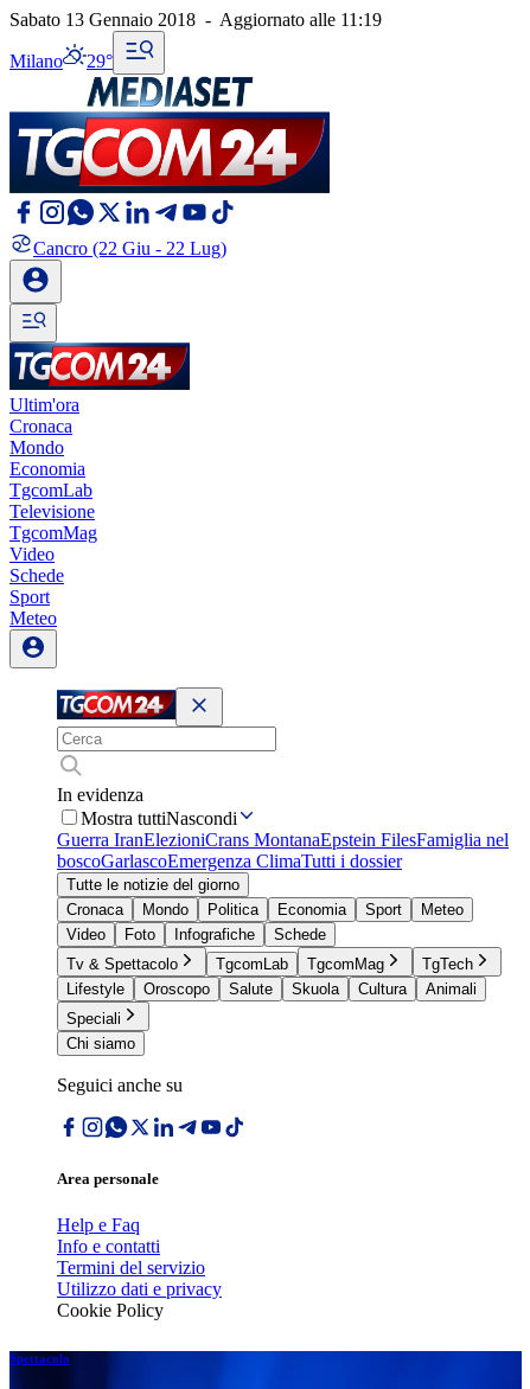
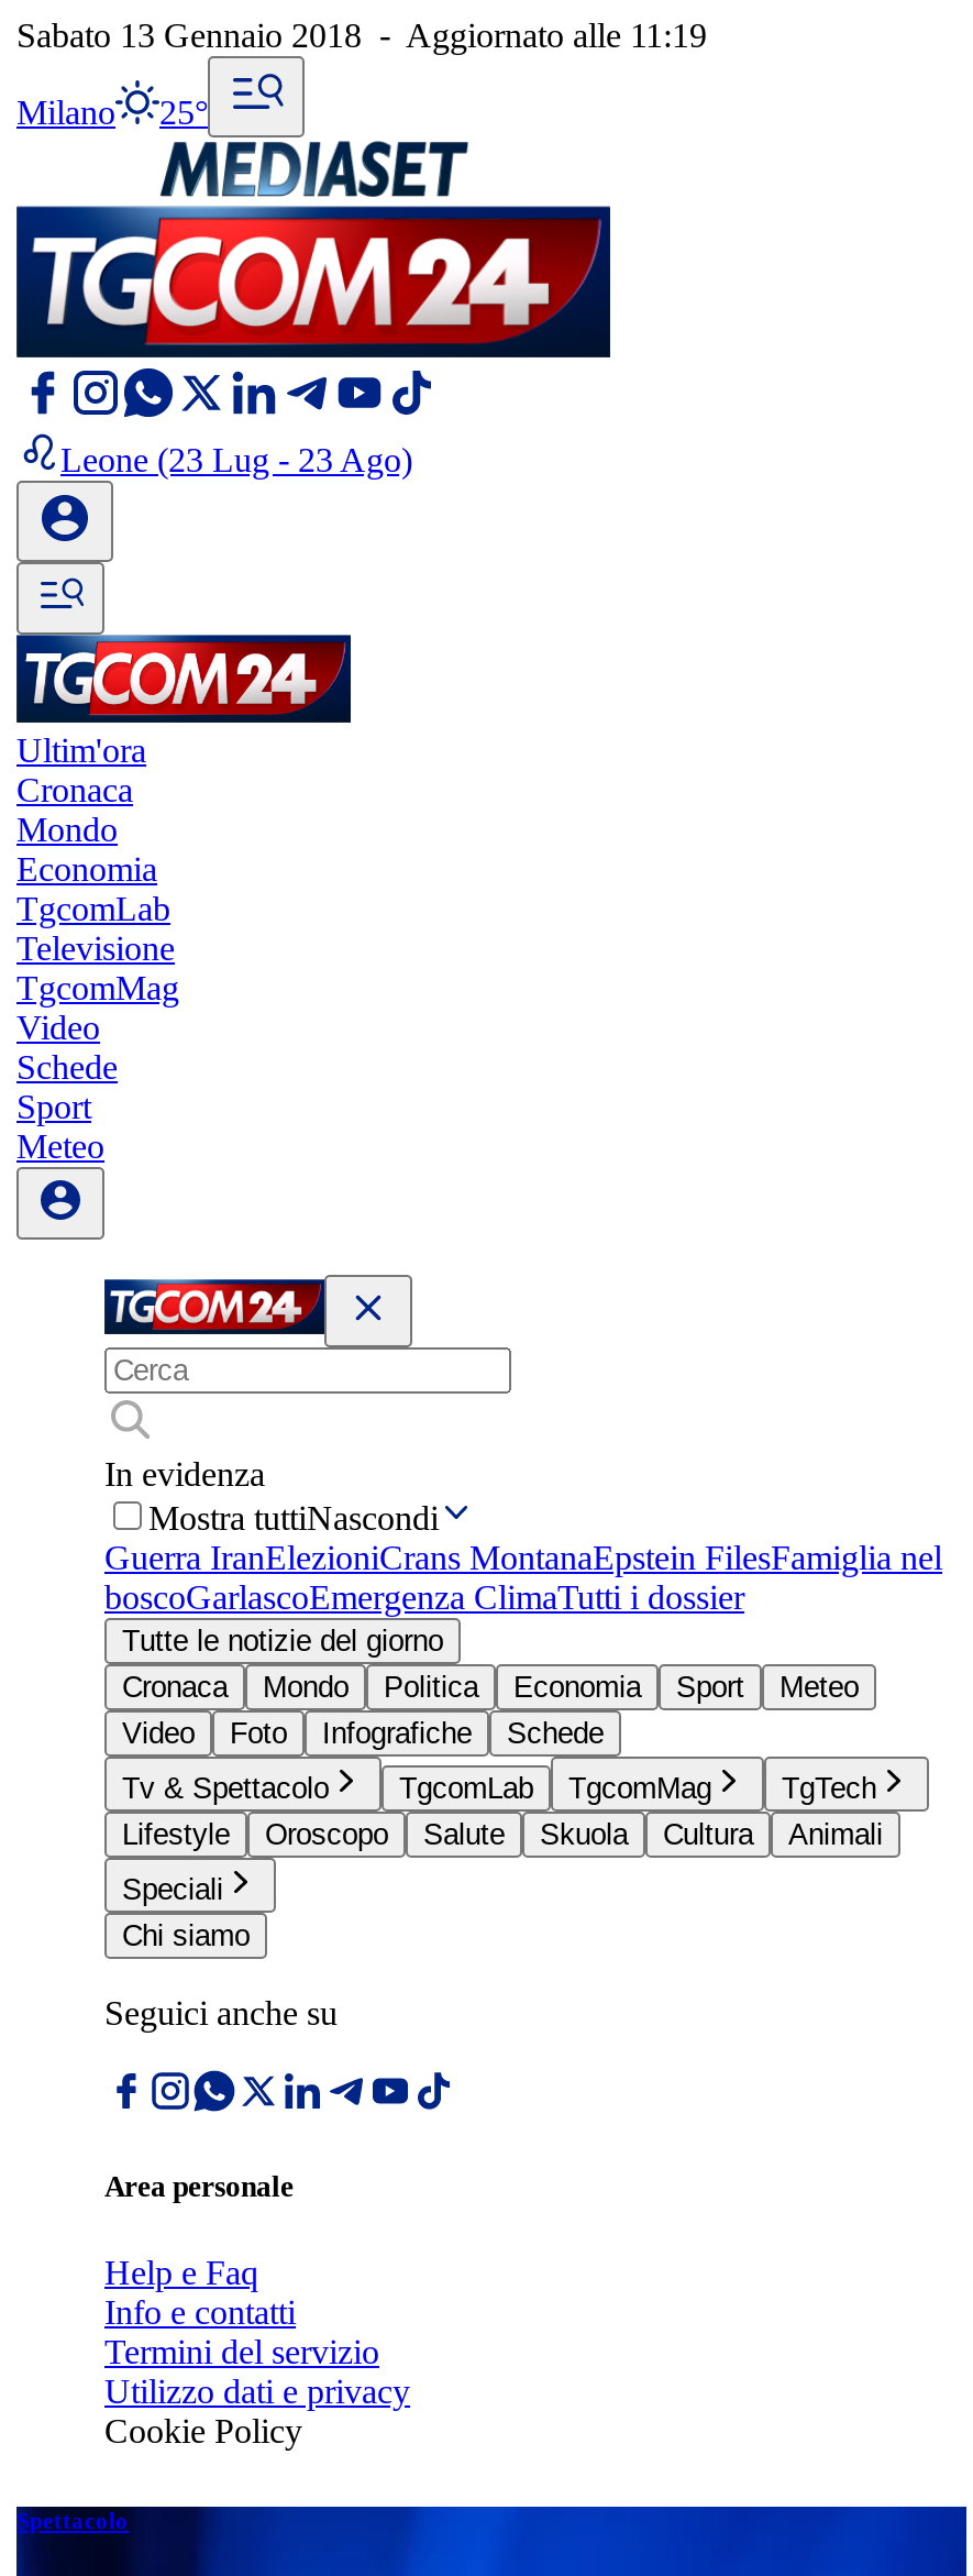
[9,51,113,71] Milano 29° -> [16,93,208,131] Milano 25°
[33,238,226,258] Cancro (22 Giu - 22 Lug) -> [60,441,412,478] Leone (23 Lug - 23 Ago)

